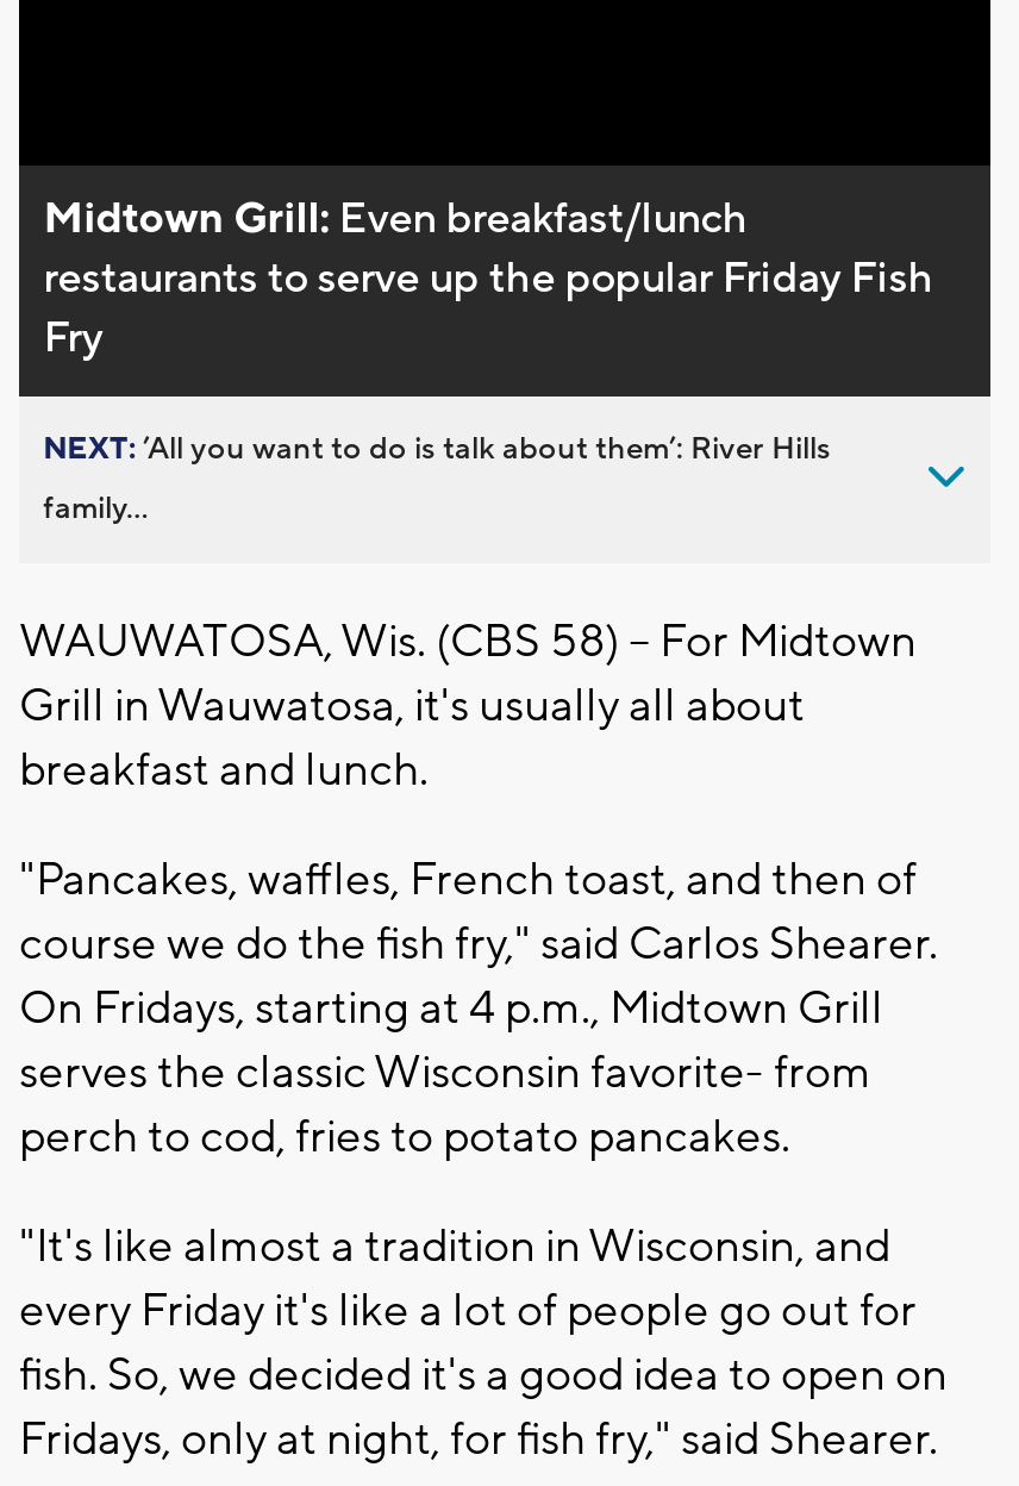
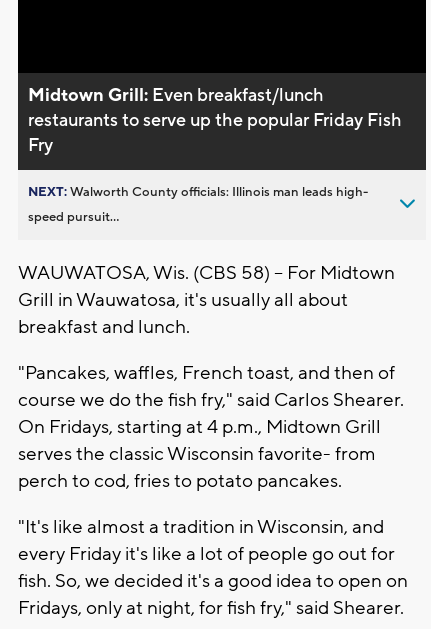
[43,430,831,468] NEXT: ’All you want to do is talk about them’: River Hills -> [28,184,368,200] NEXT: Walworth County officials: Illinois man leads high-
[43,489,148,527] family... -> [28,209,119,225] speed pursuit...

